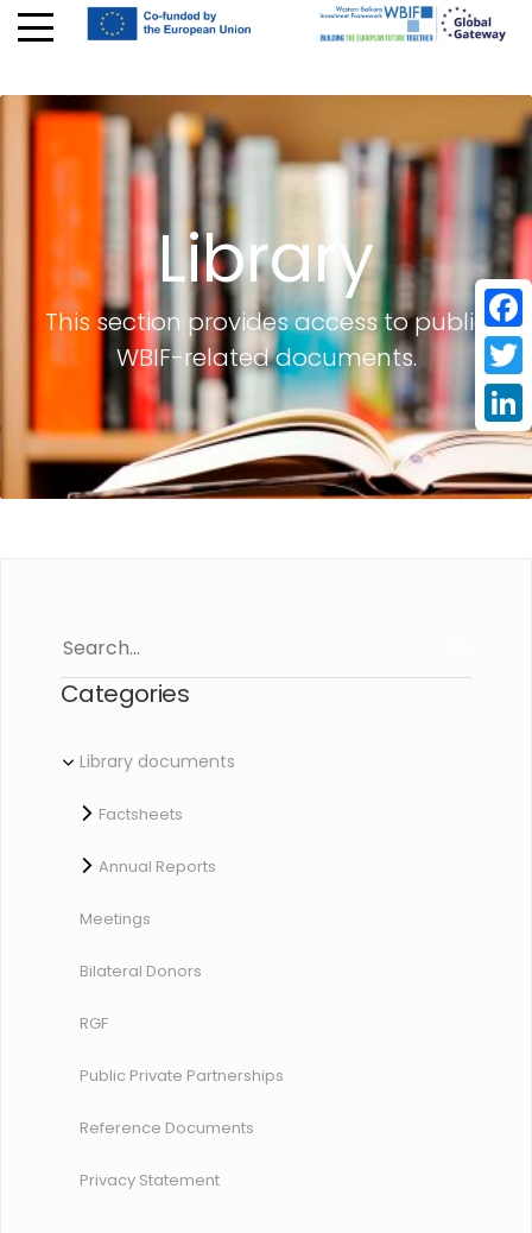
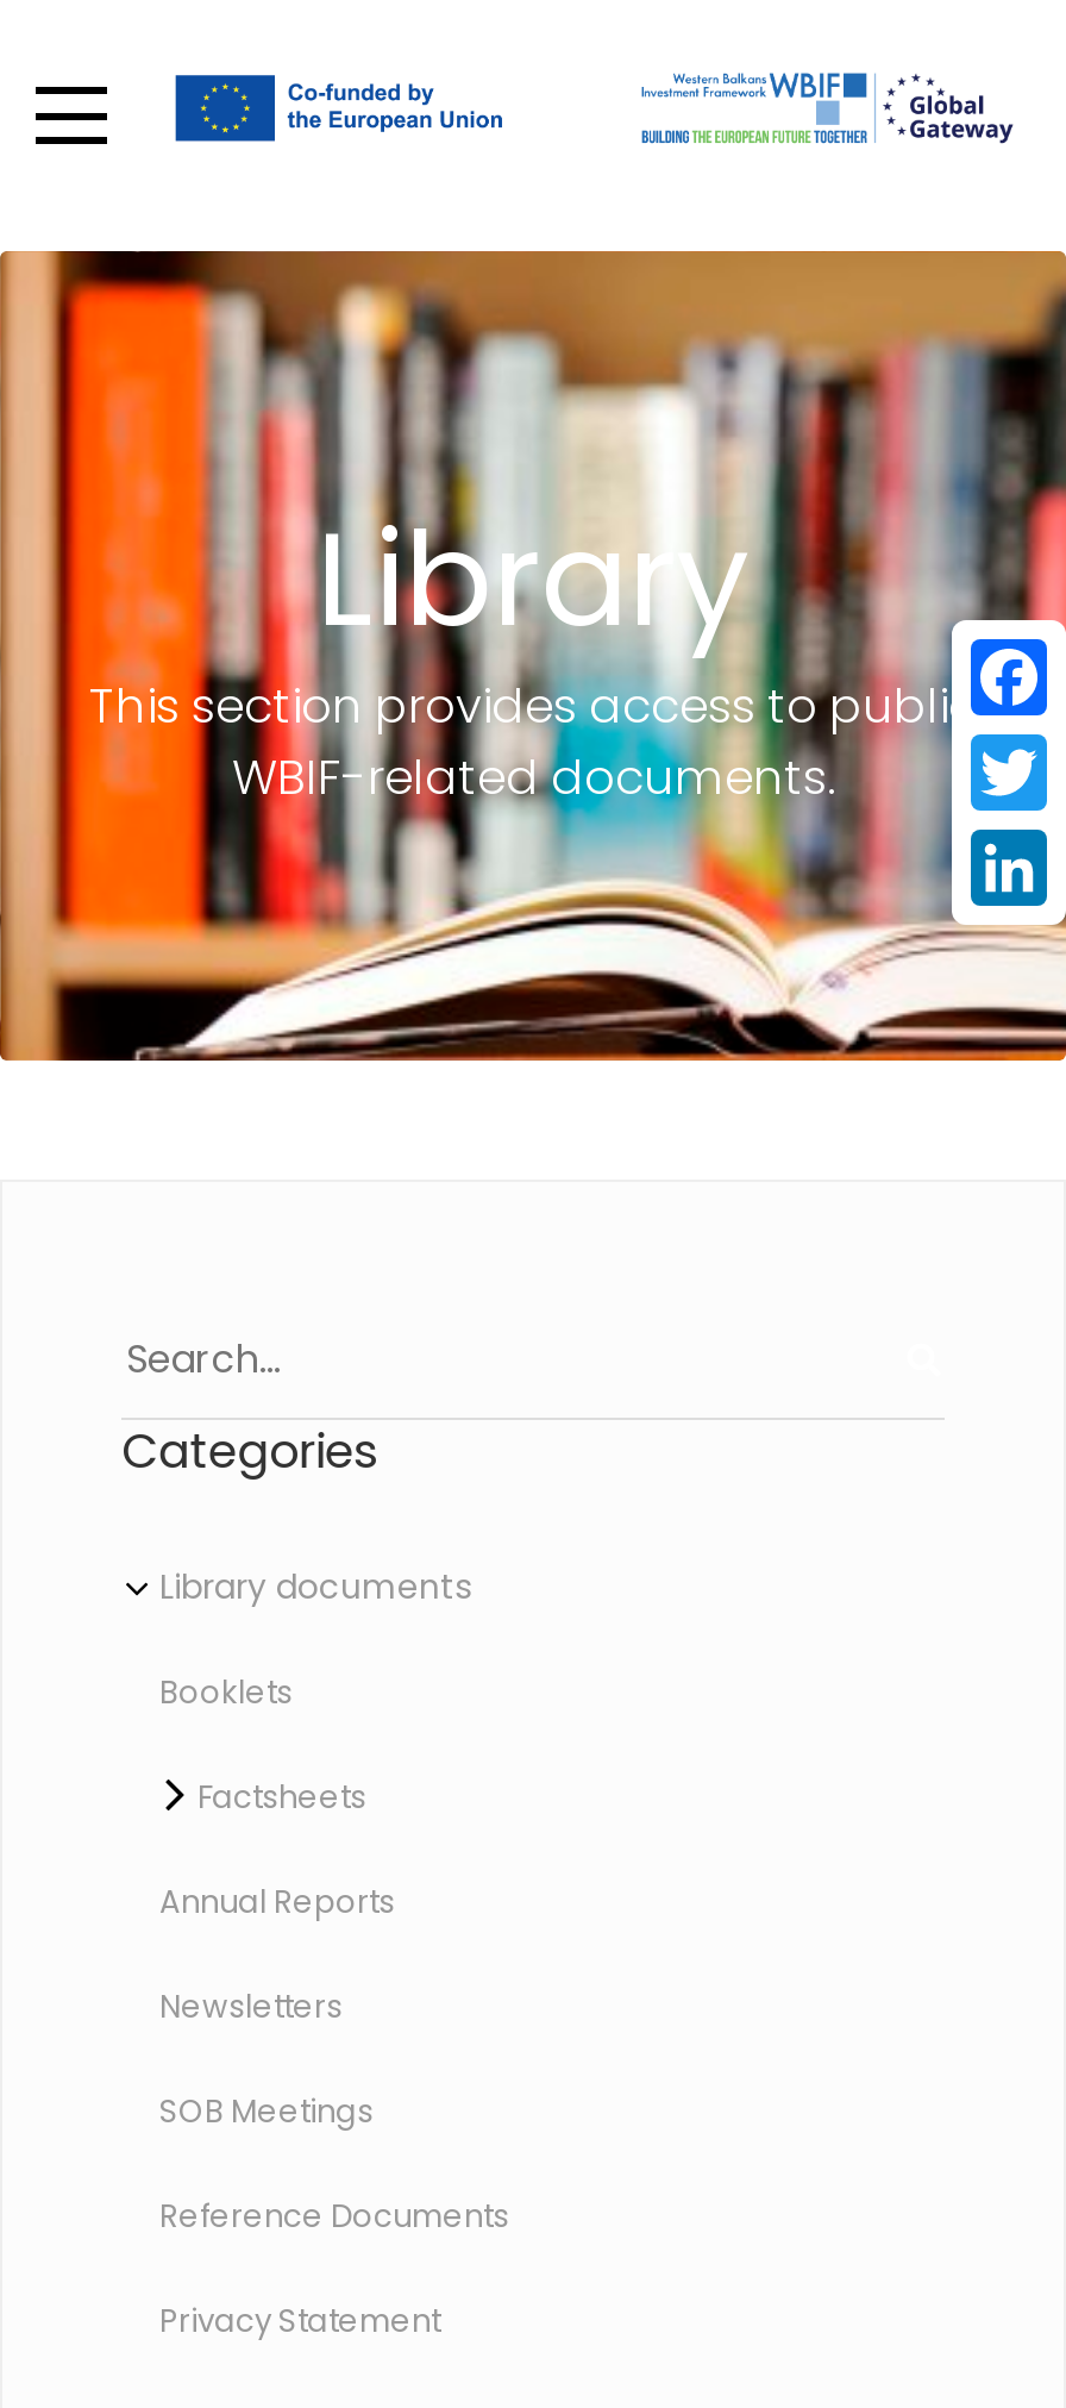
none -> [159,1670,293,1715] Booklets
moved [99,803,216,878] -> [159,1775,395,1925]: Factsheets | Annual Reports
[80,908,284,1087] Meetings | Bilateral Donors | RGF | Public Private Partnerships -> [159,1984,374,2134] Newsletters | SOB Meetings

